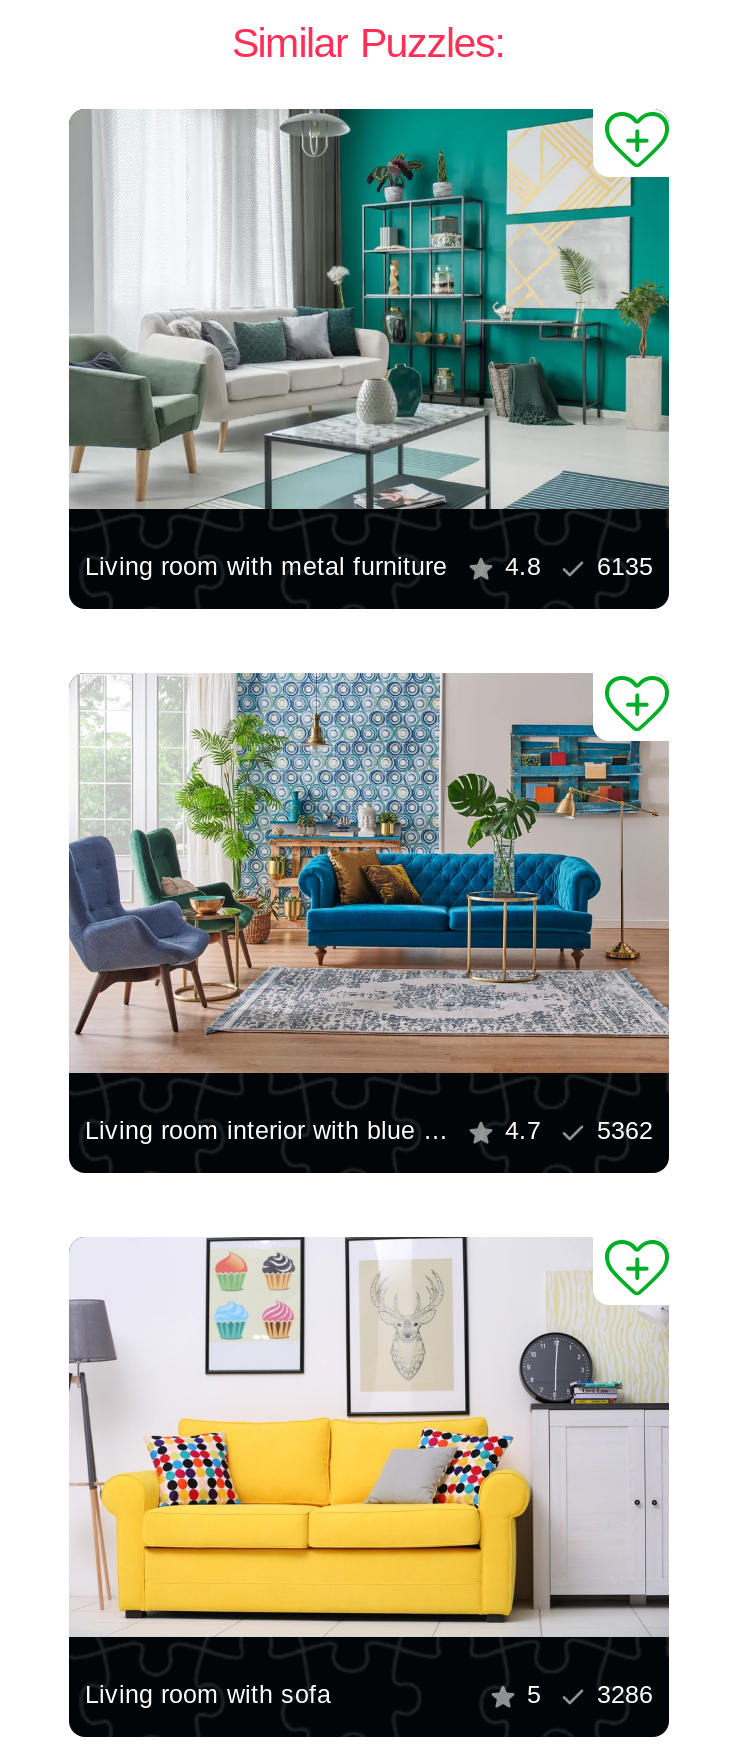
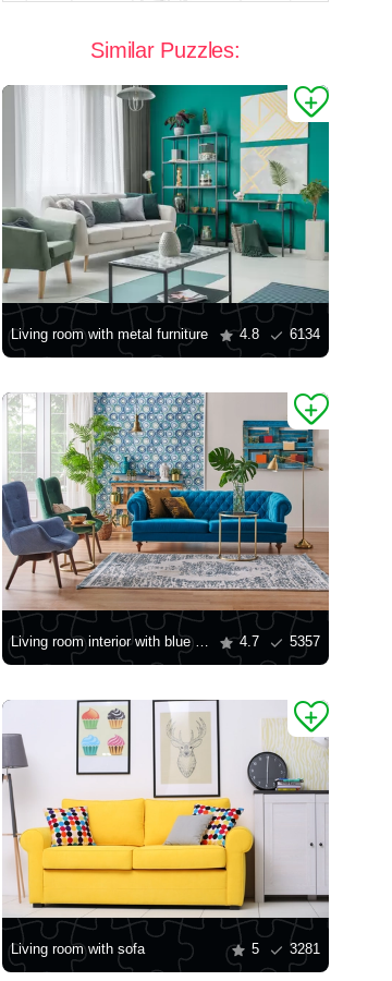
[505,552,653,580] 4.8 6135 -> [240,327,320,343] 4.8 6134
[597,1116,653,1144] 5362 -> [290,635,320,650] 5357
[527,1680,653,1708] 5 3286 -> [252,942,320,957] 5 3281

